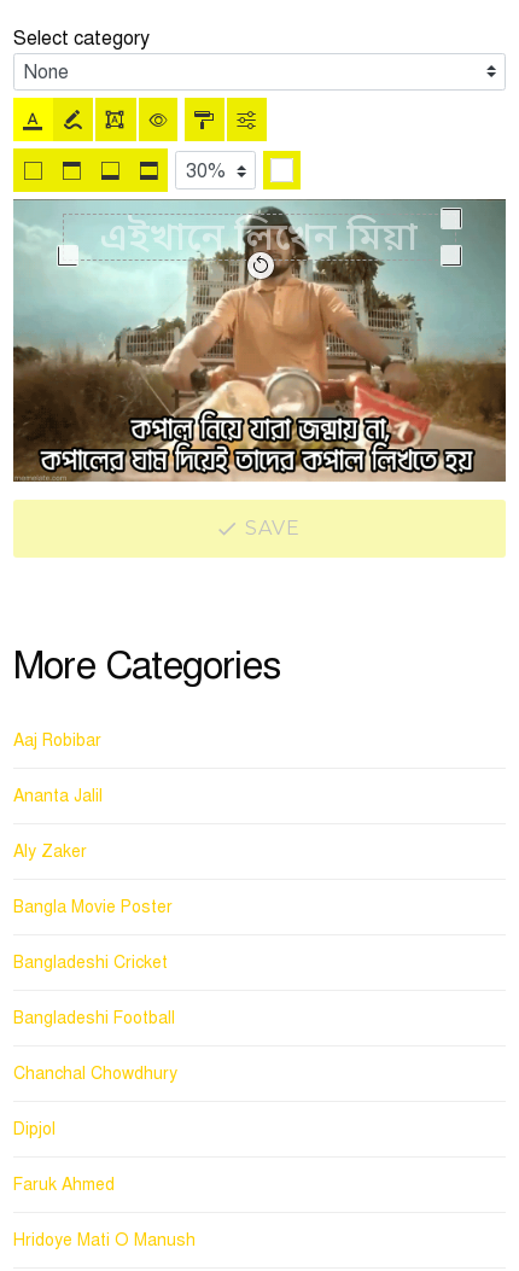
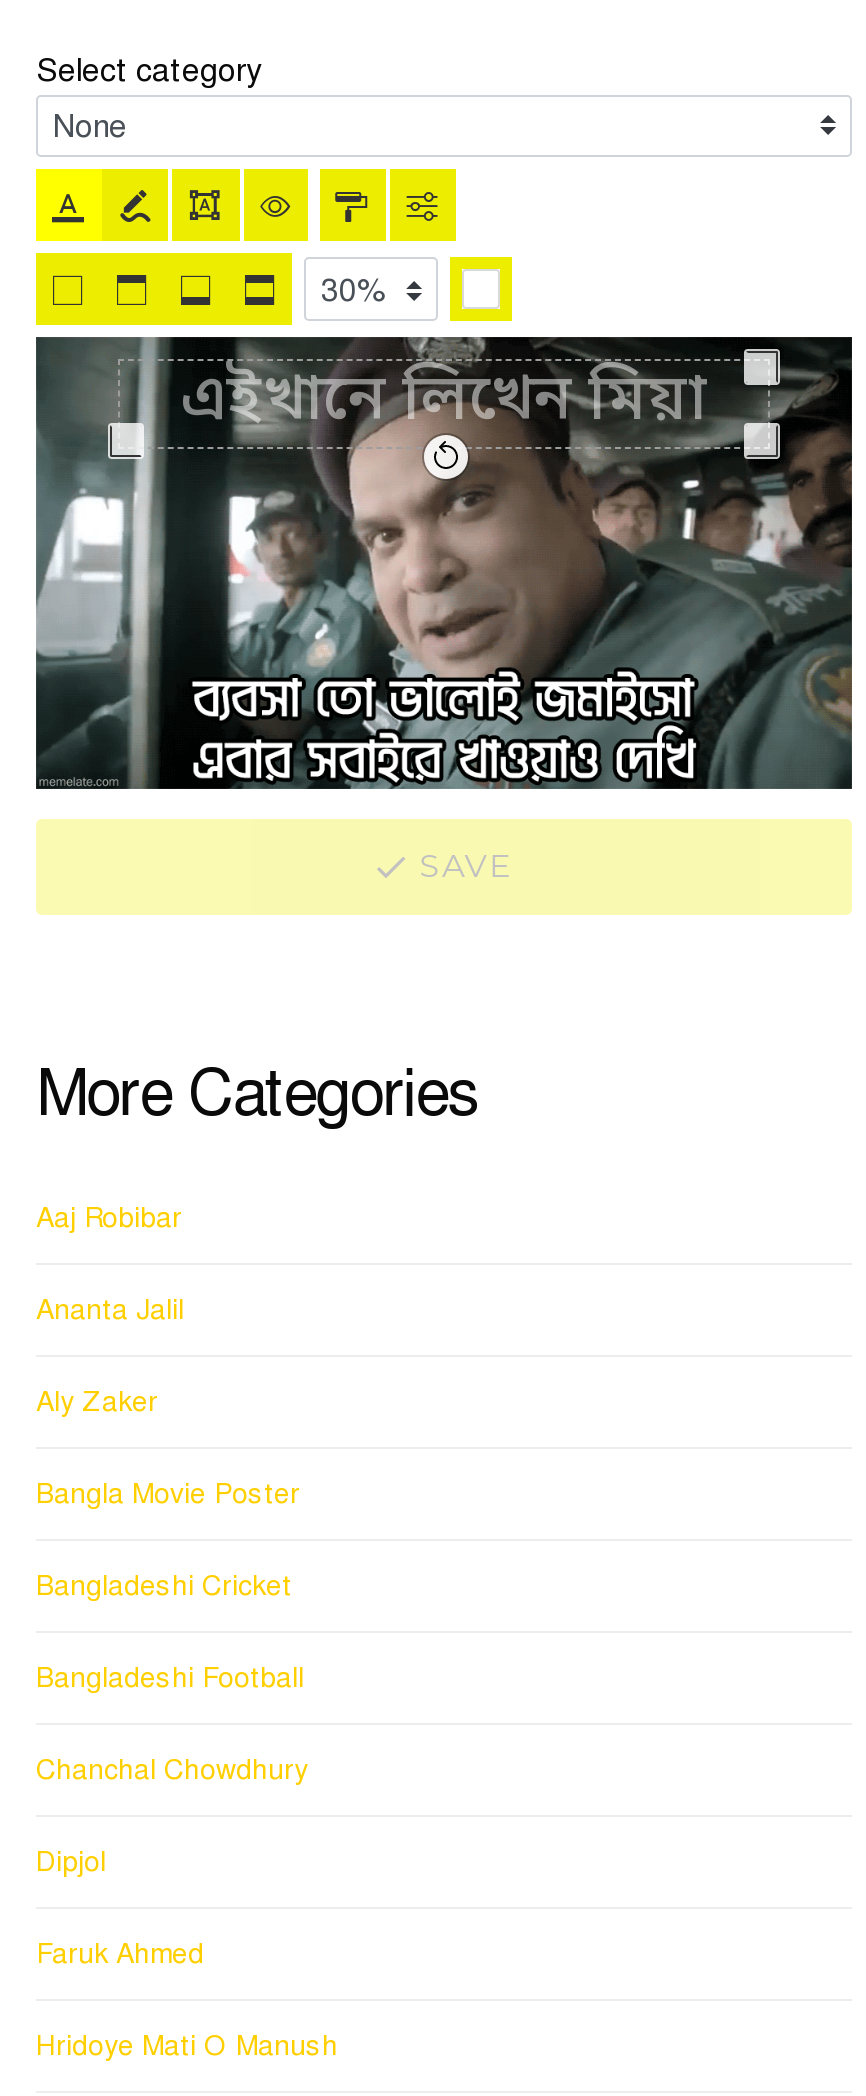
[13,198,507,483] [image] -> [36,337,854,791] [image]

